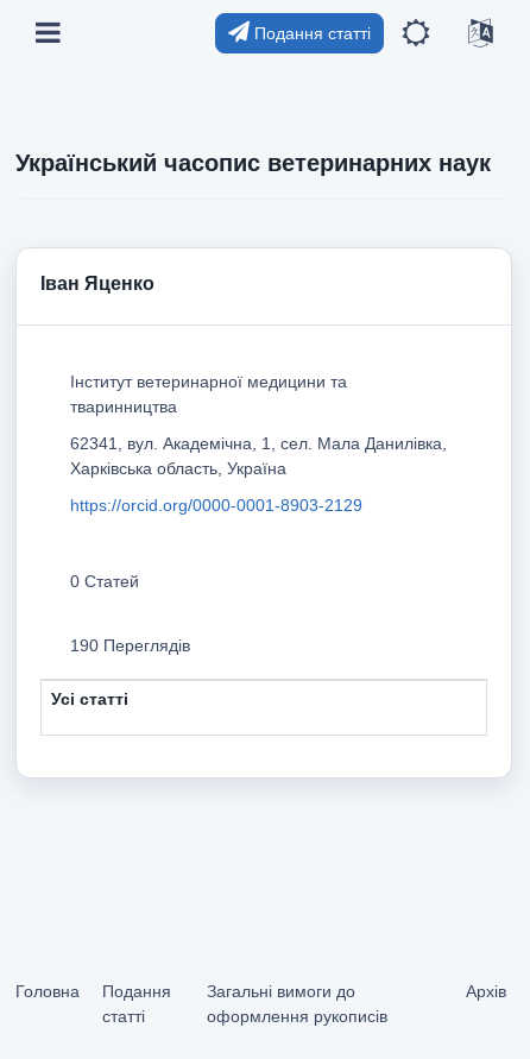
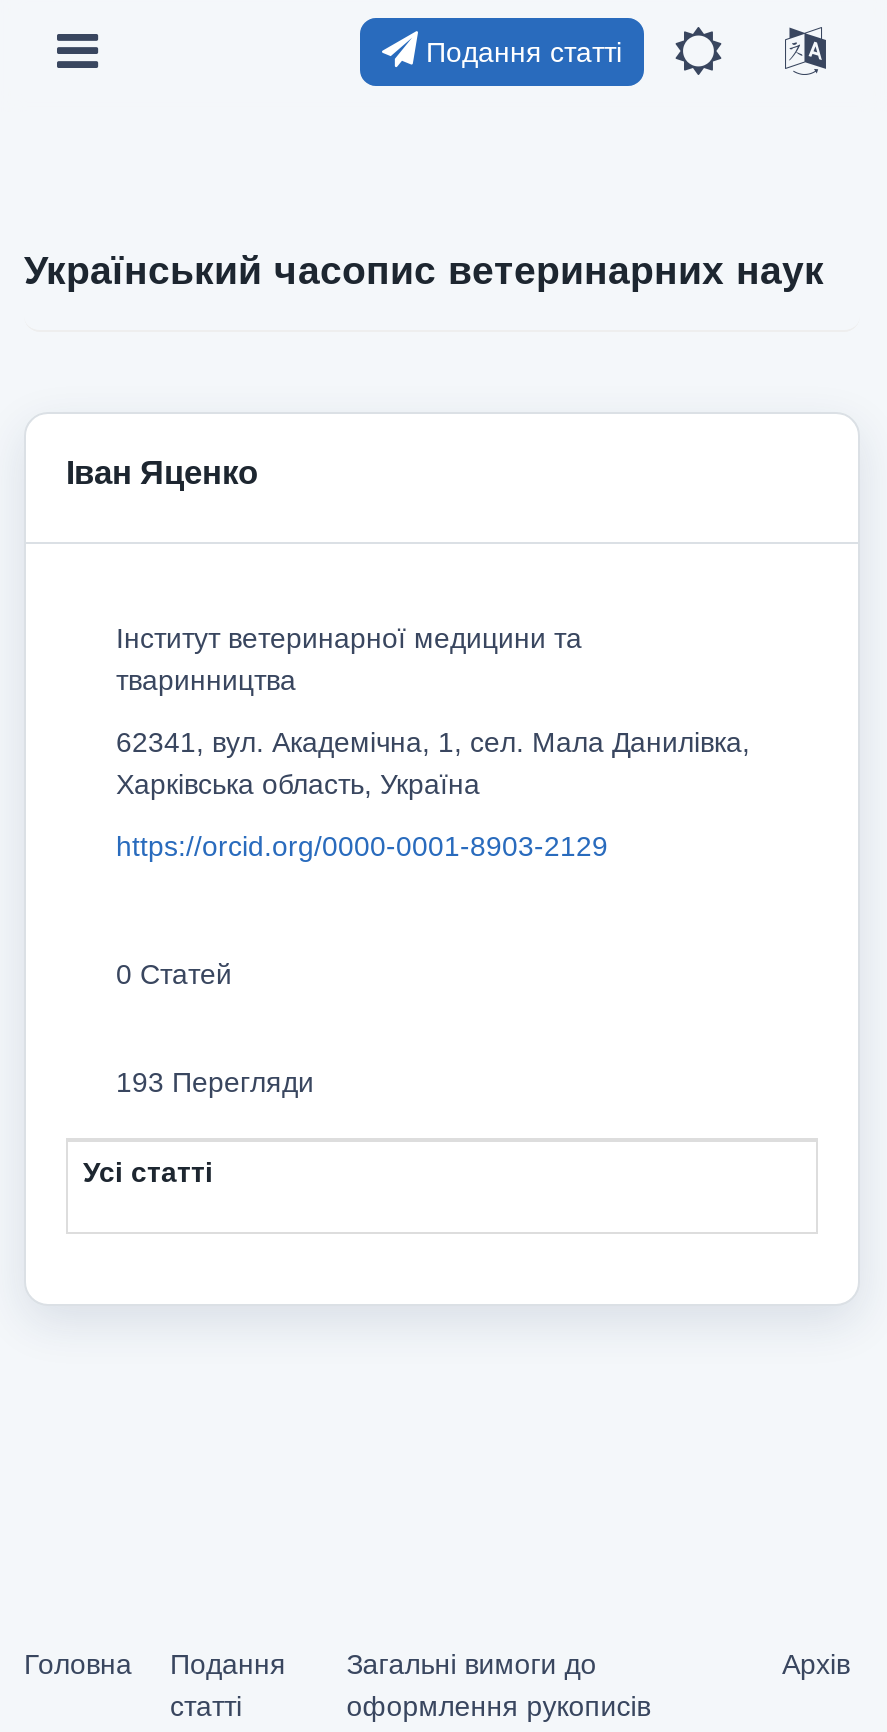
[70,636,190,655] 190 Переглядів -> [116,1067,314,1099] 193 Перегляди

